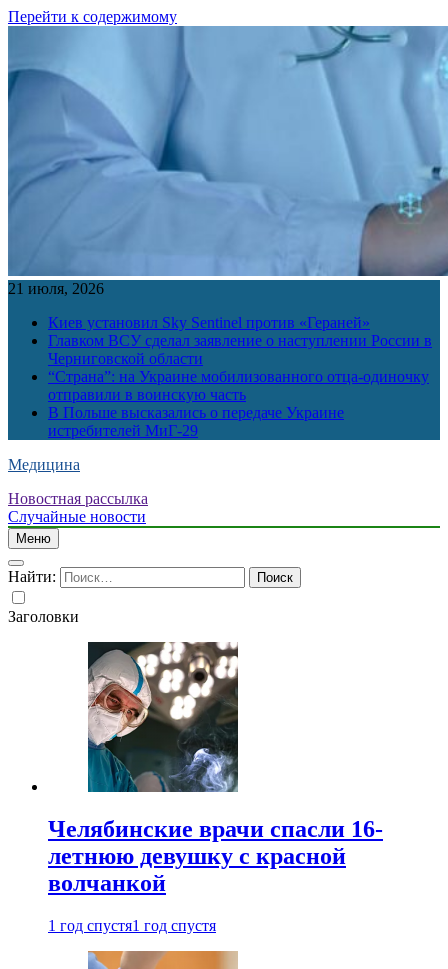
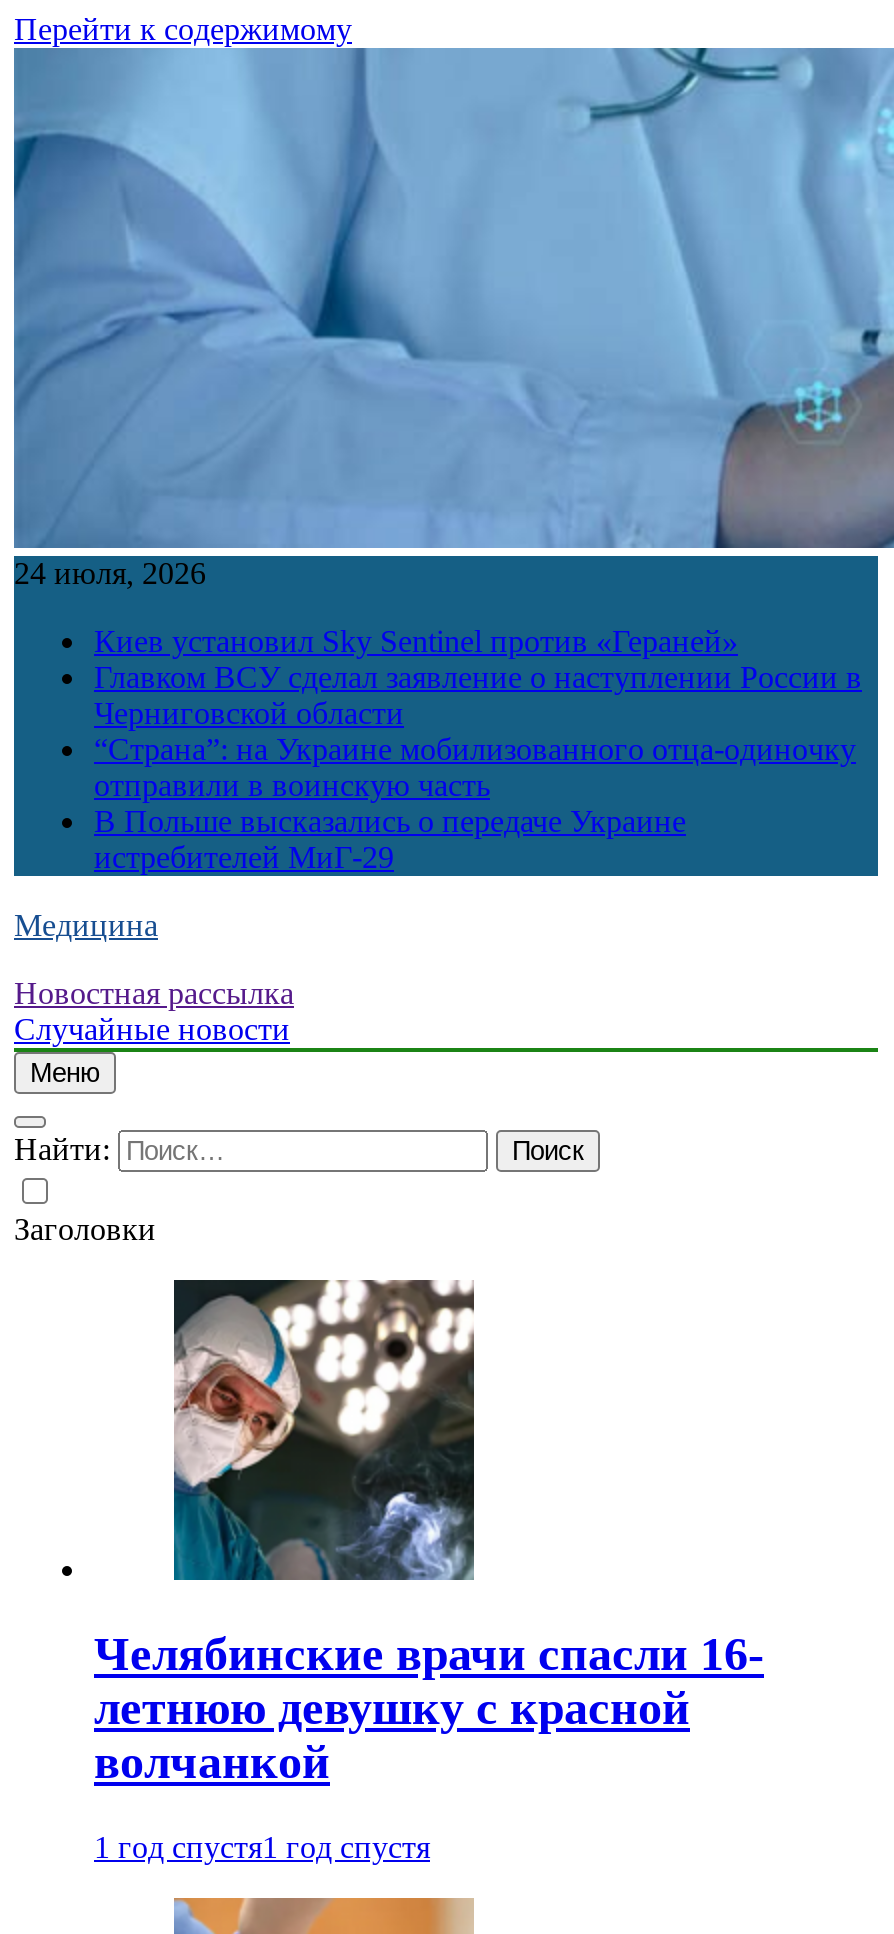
[8,280,104,297] 21 июля, 2026 -> [14,556,206,590] 24 июля, 2026

